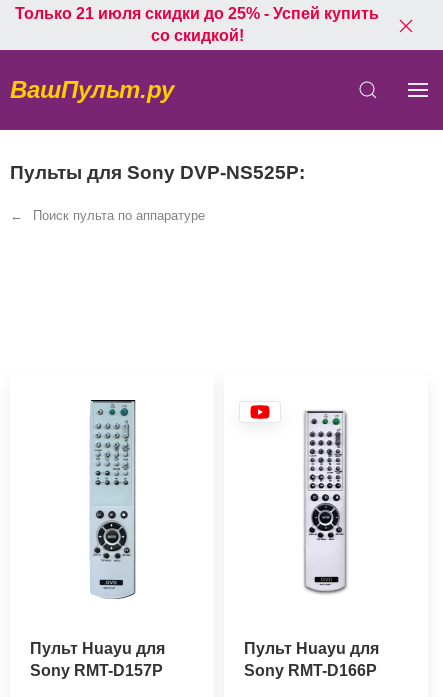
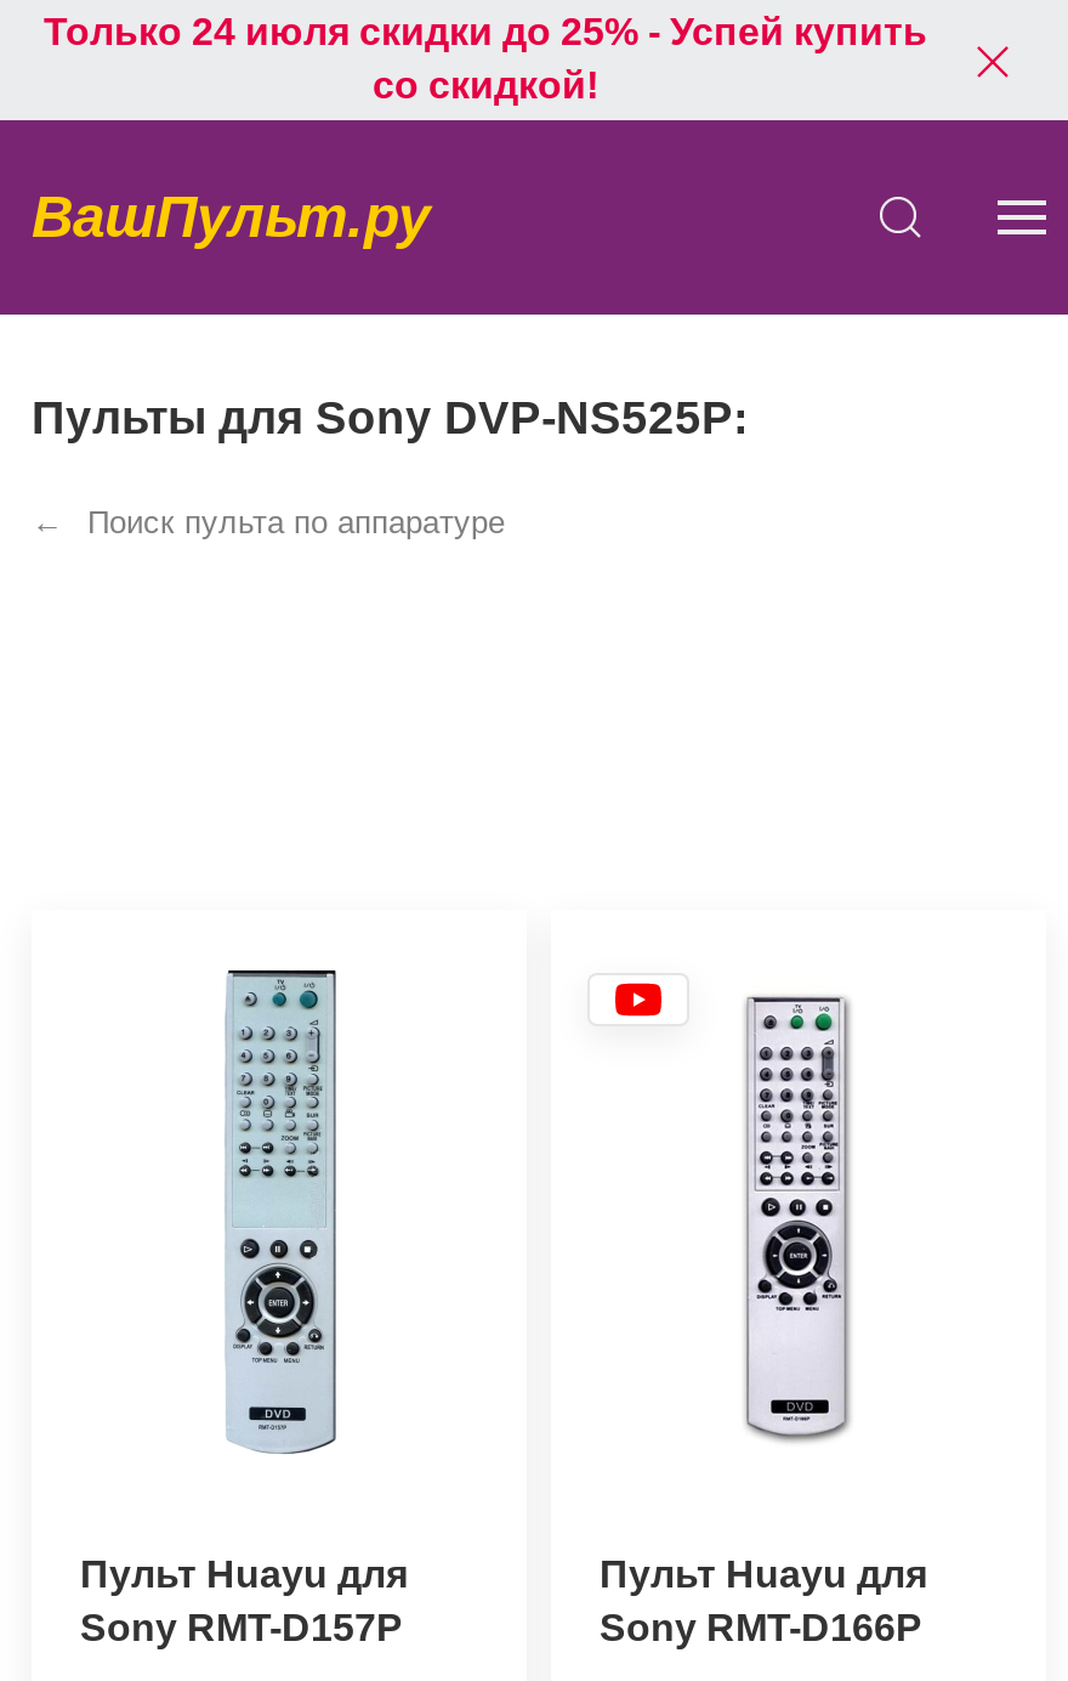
[15,5,379,22] Только 21 июля скидки до 25% - Успей купить -> [44,11,927,52] Только 24 июля скидки до 25% - Успей купить

